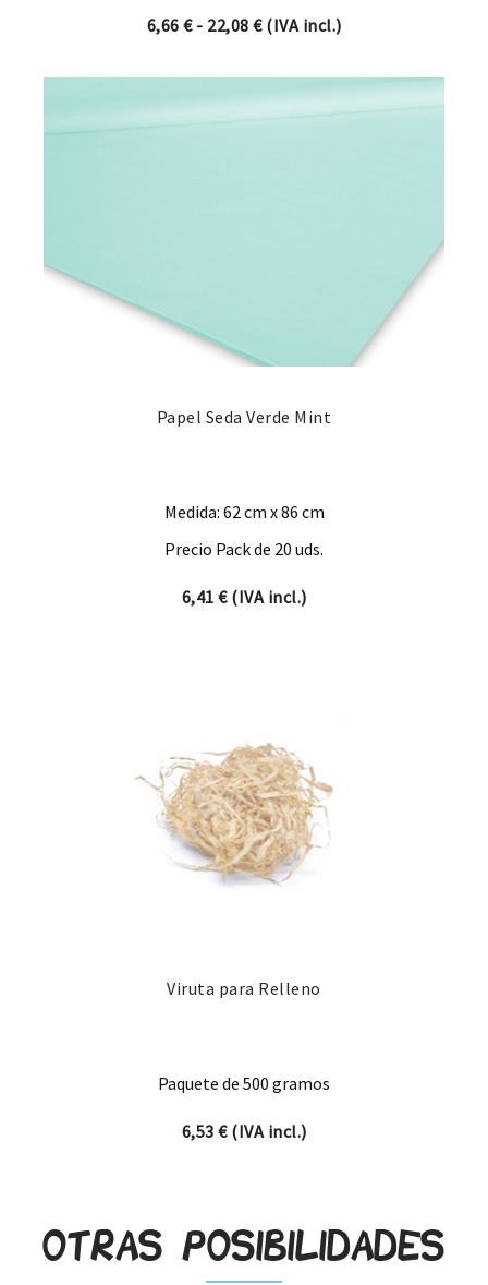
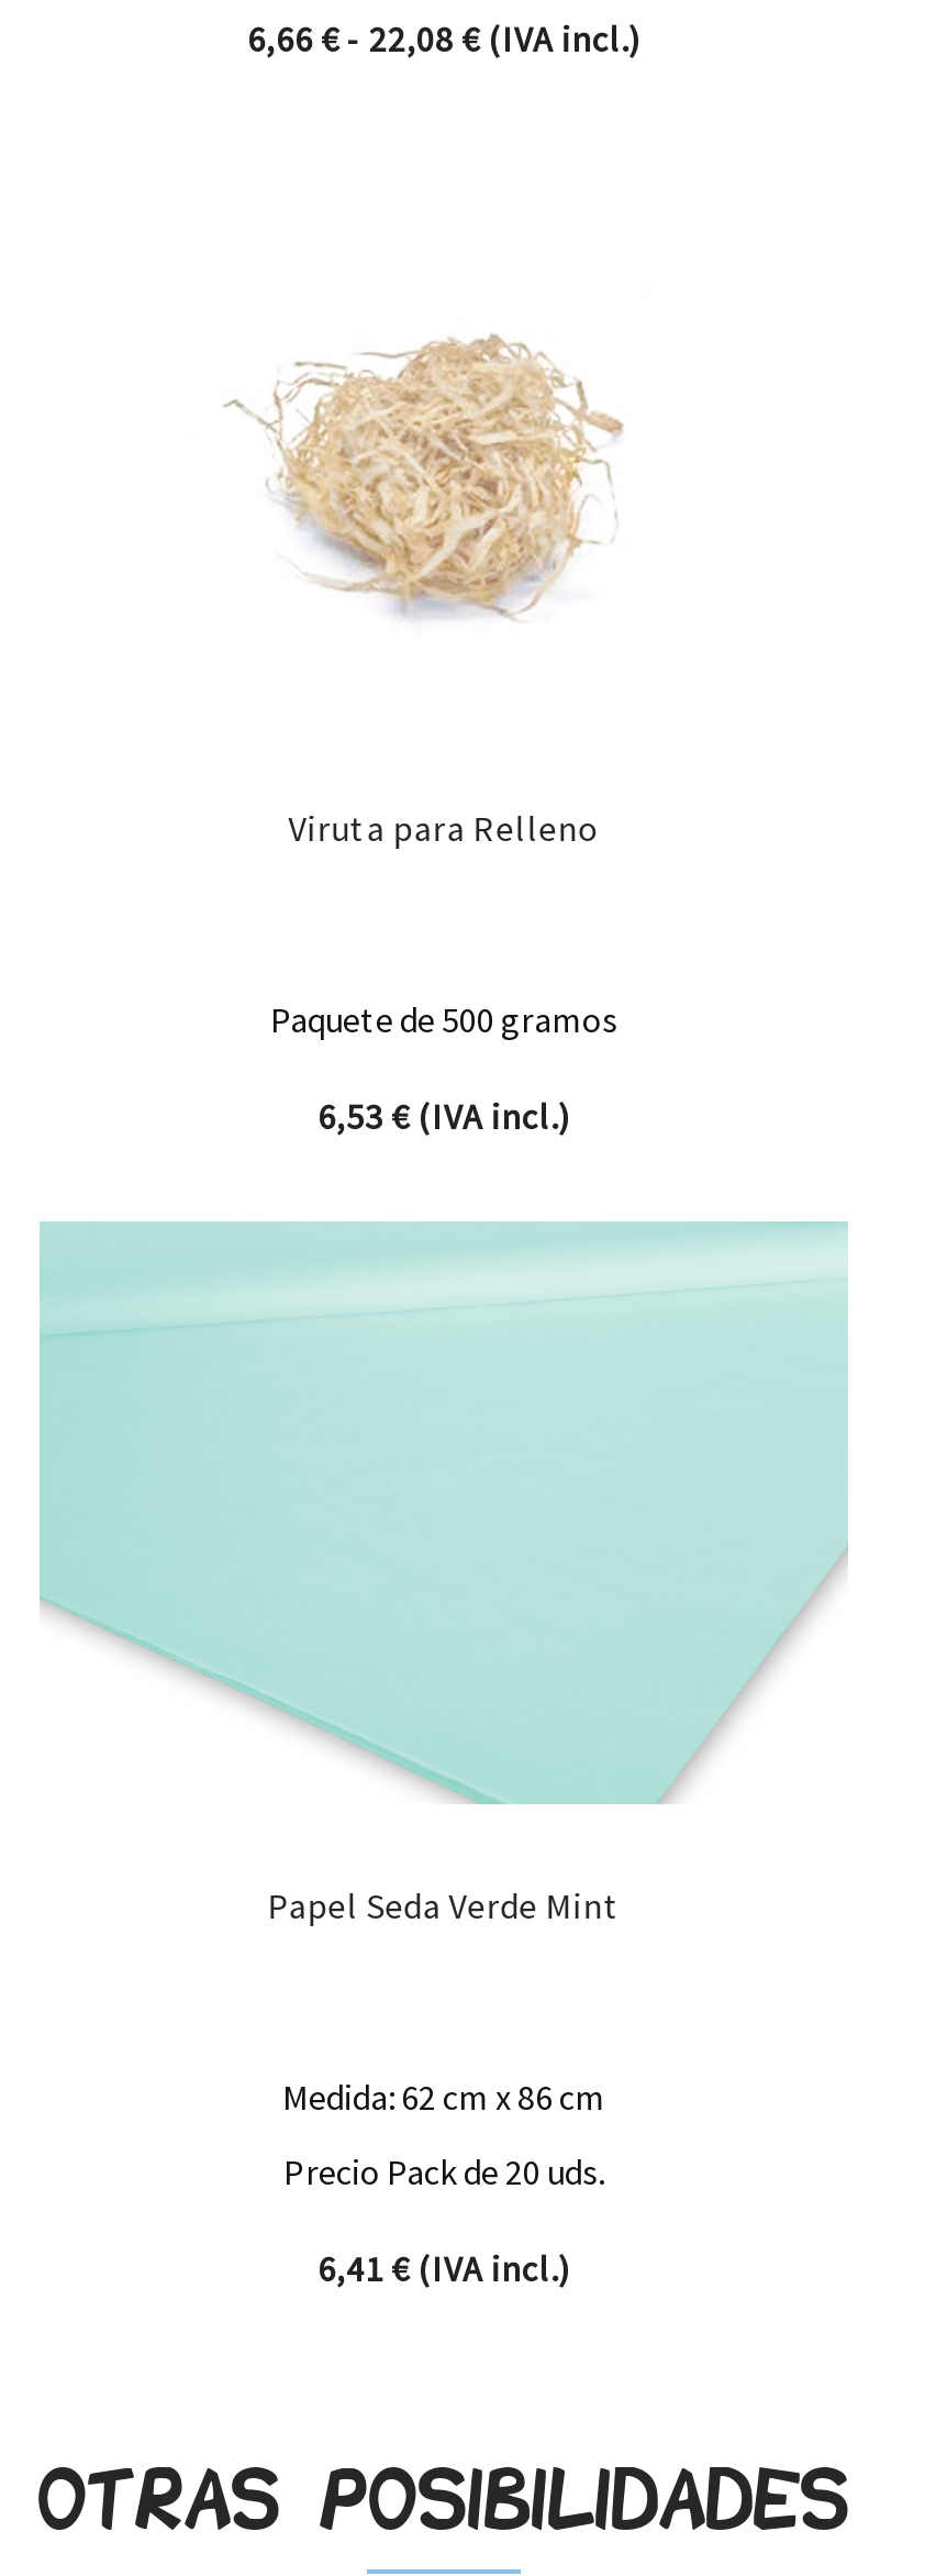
moved [157,405,331,607] -> [268,1882,620,2289]: Papel Seda Verde Mint | Medida: 62 cm x 86 cm | Precio Pack de 20 uds. | 6,41 €(IVA incl.)
moved [135,743,333,886] -> [224,333,624,621]: [image]
moved [167,977,321,999] -> [288,805,599,849]: Viruta para Relleno
moved [158,1072,330,1142] -> [270,996,617,1137]: Paquete de 500 gramos | 6,53 €(IVA incl.)

